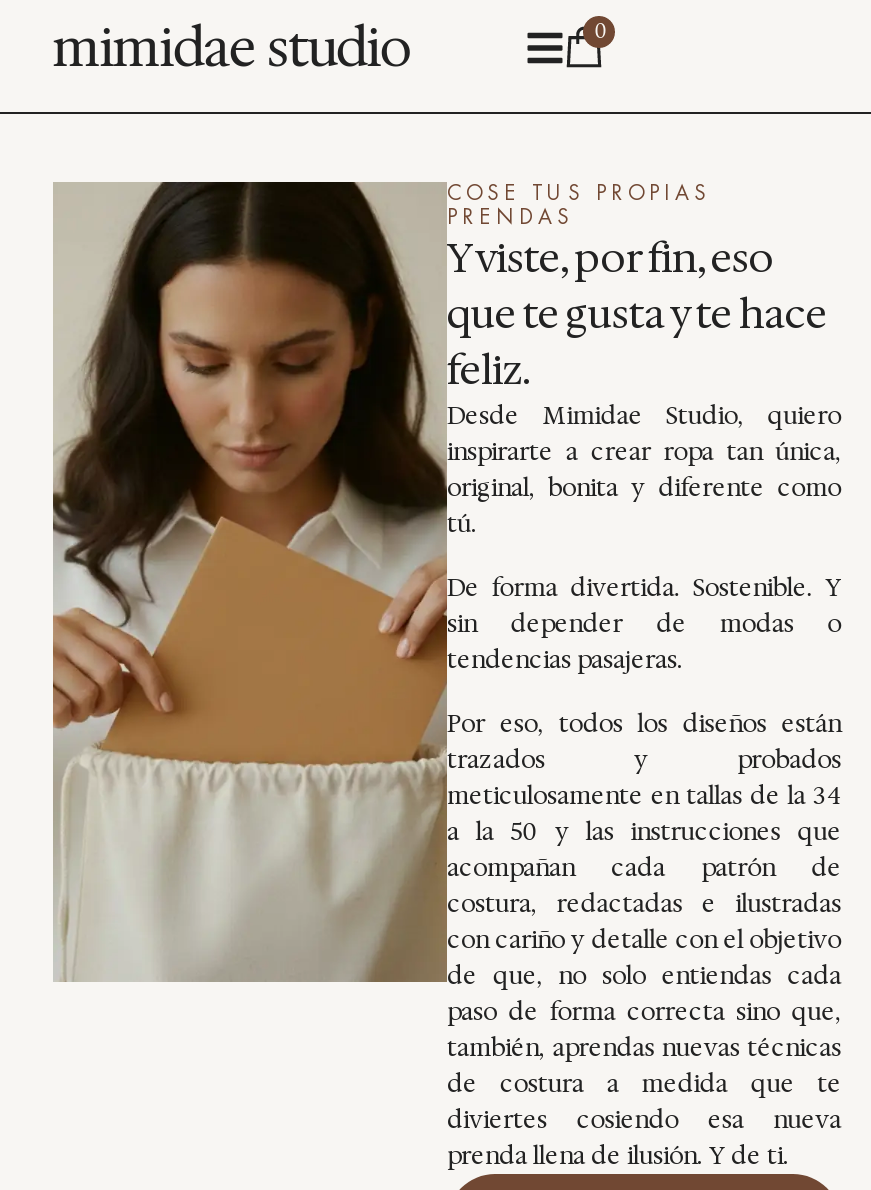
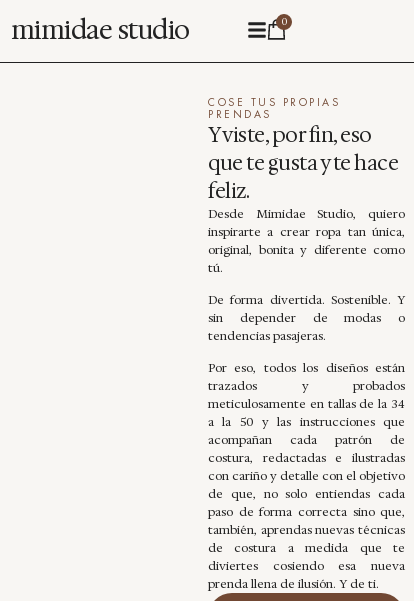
[51,180,449,984] [image] -> none

